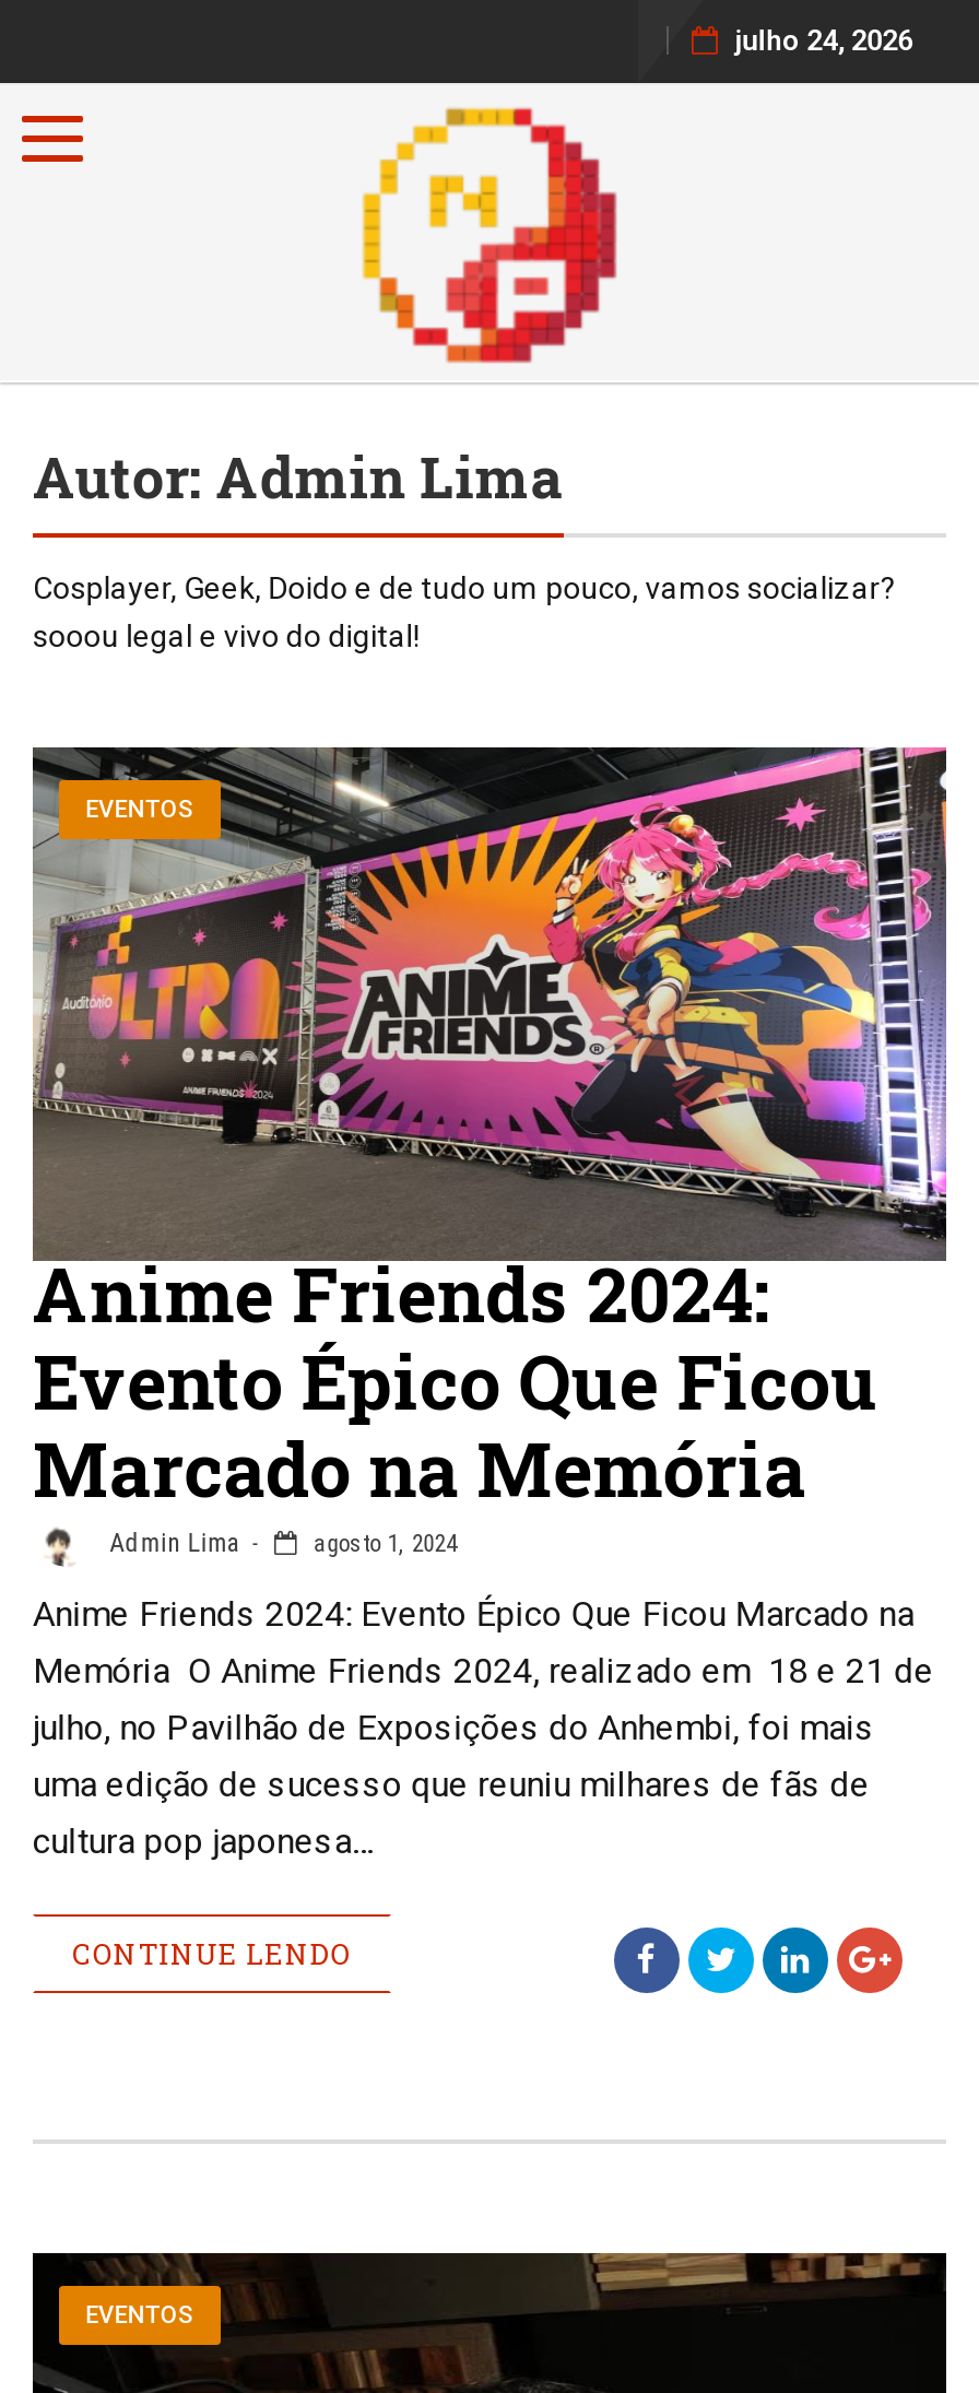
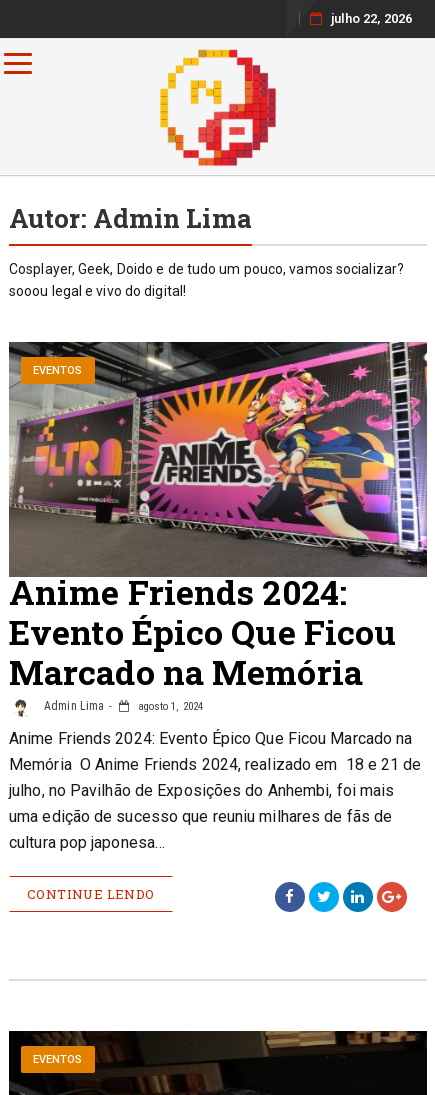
[736,24,913,57] julho 24, 2026 -> [331,11,412,26] julho 22, 2026

